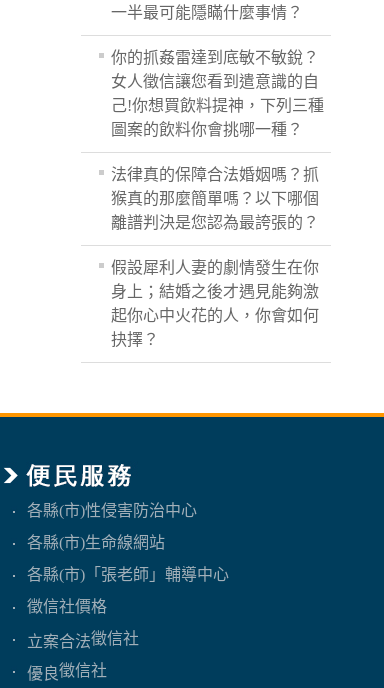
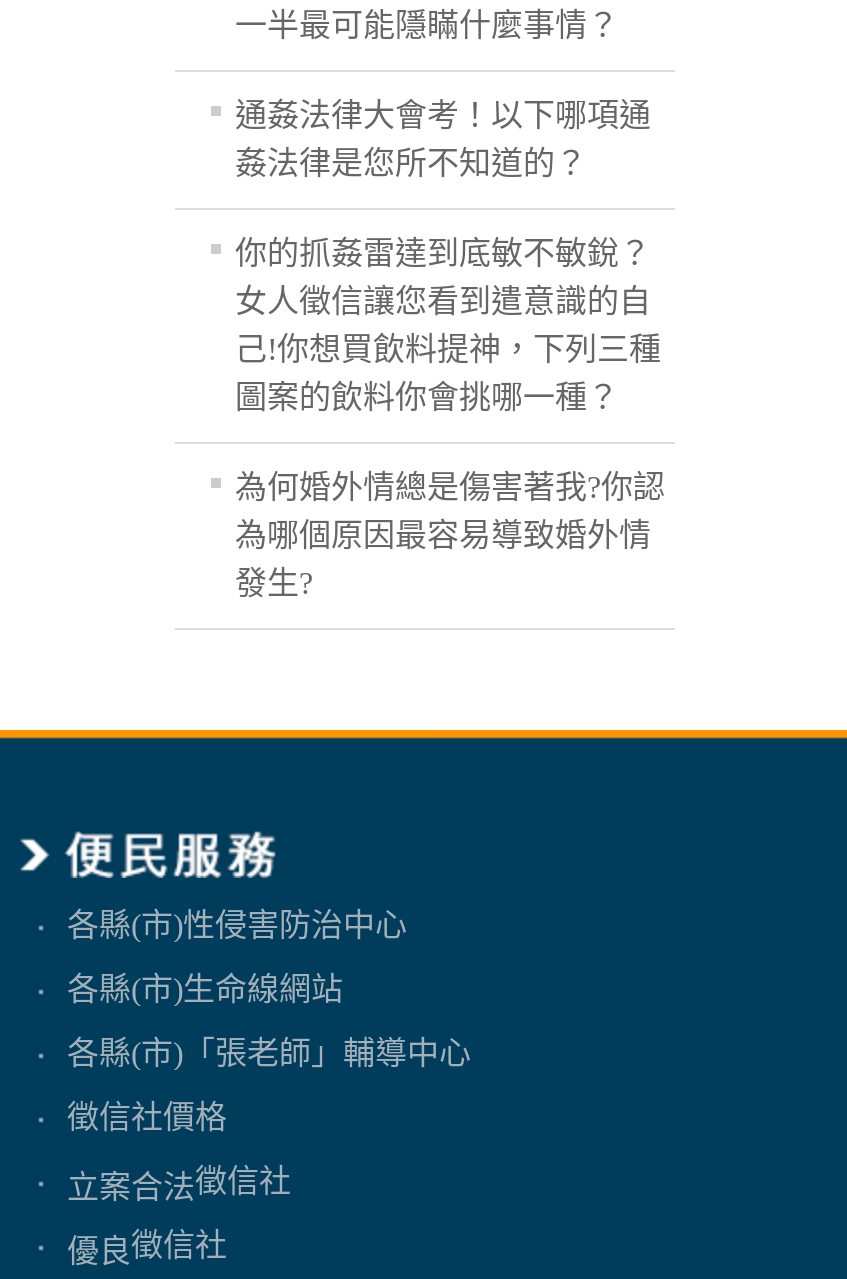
none -> [235,98,651,180] 通姦法律大會考！以下哪項通 | 姦法律是您所不知道的？
moved [111,49,324,138] -> [235,236,661,414]: 你的抓姦雷達到底敏不敏銳？ | 女人徵信讓您看到遣意識的自 | 己!你想買飲料提神，下列三種 | 圖案的飲料你會挑哪一種？
[111,166,319,348] 法律真的保障合法婚姻嗎？抓 | 猴真的那麼簡單嗎？以下哪個 | 離譜判決是您認為最誇張的？ | 假設犀利人妻的劇情發生在你 | 身上；結婚之後才遇見能夠激 | 起你心中火花的人，你會如何 | 抉擇？ -> [235,470,665,600] 為何婚外情總是傷害著我?你認 | 為哪個原因最容易導致婚外情 | 發生?

